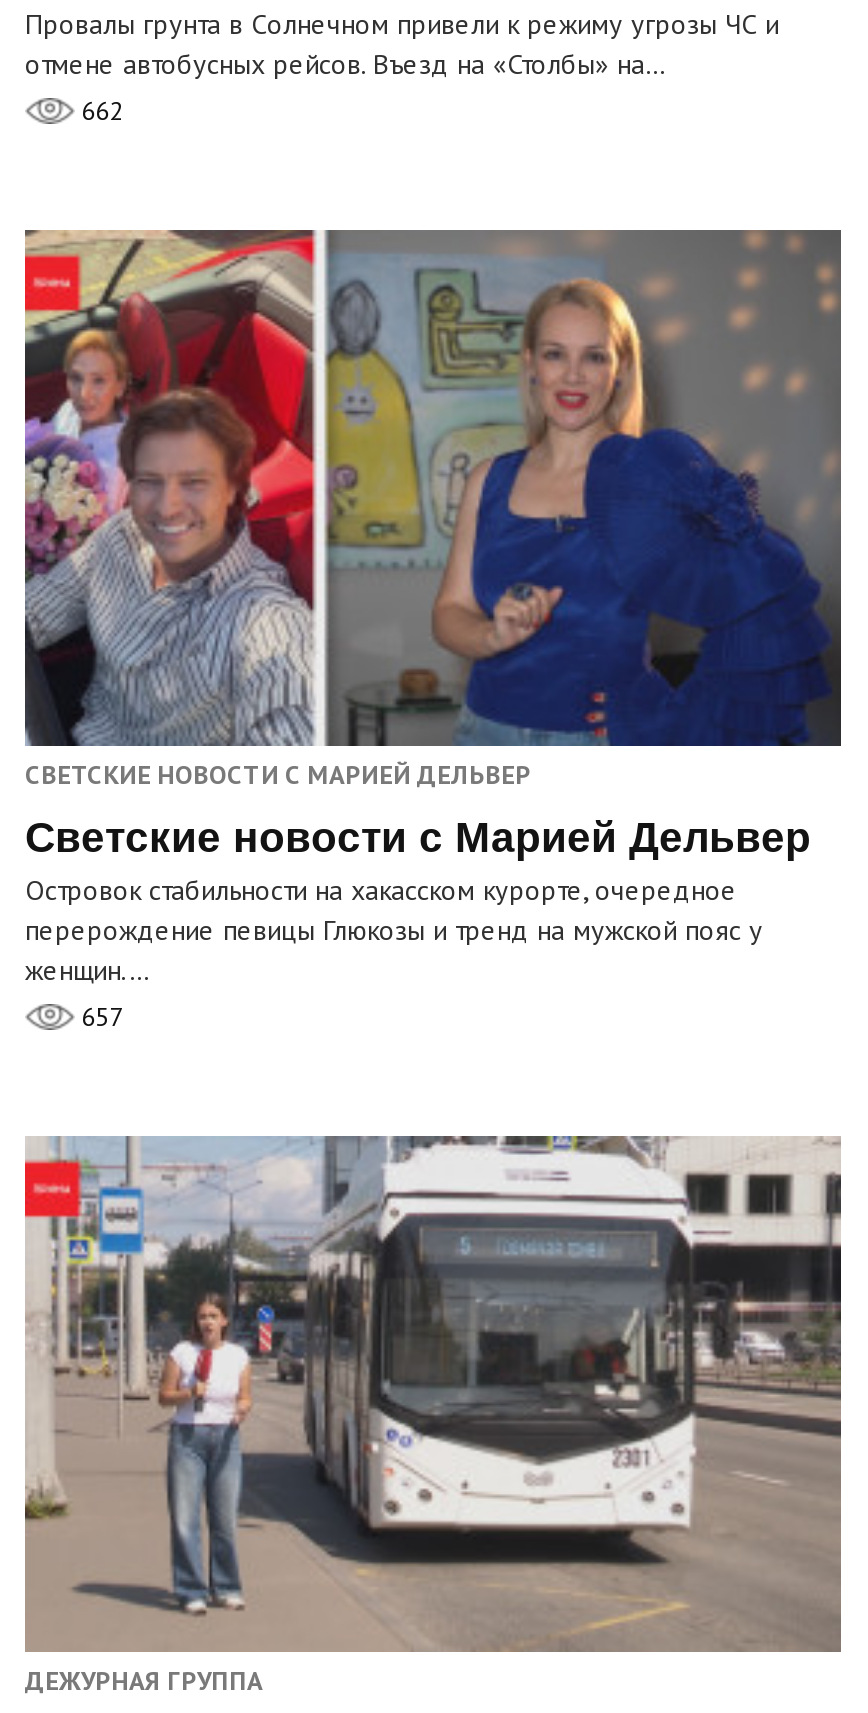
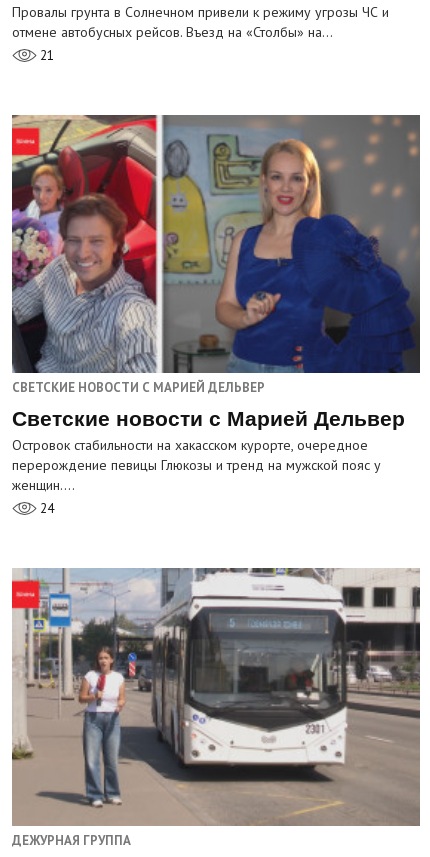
[75,94,123,128] 662 -> [37,47,54,64] 21
[75,1001,123,1035] 657 -> [37,500,54,517] 24

